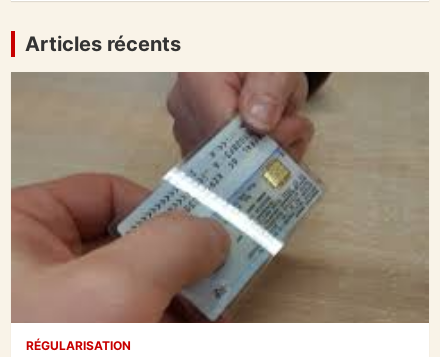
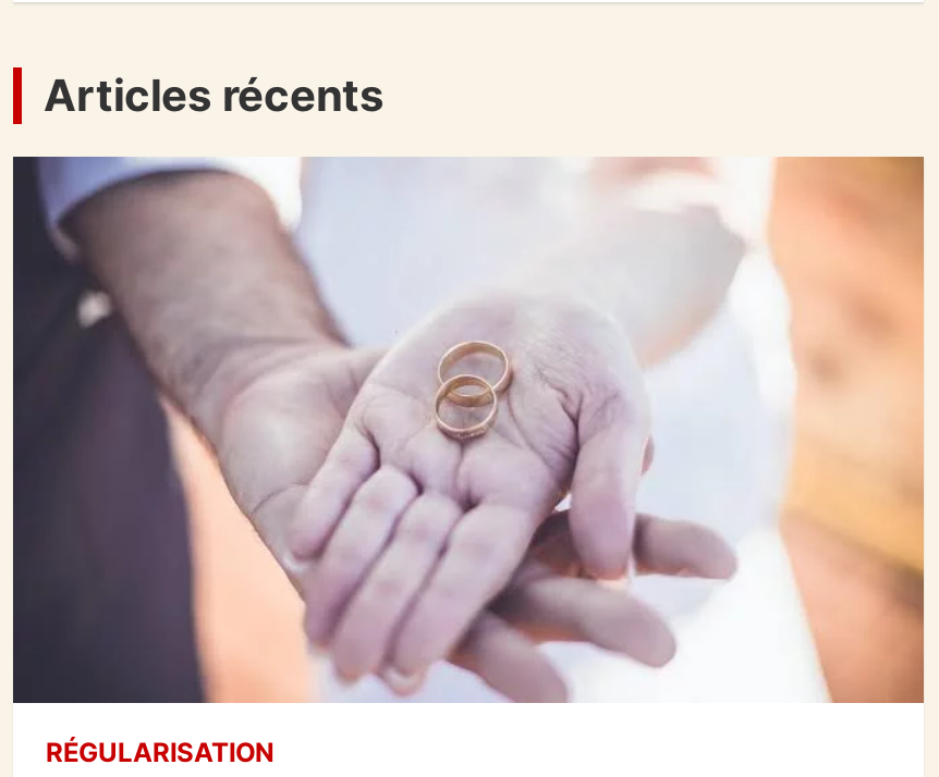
[10,71,430,324] [image] -> [11,155,926,705] [image]

